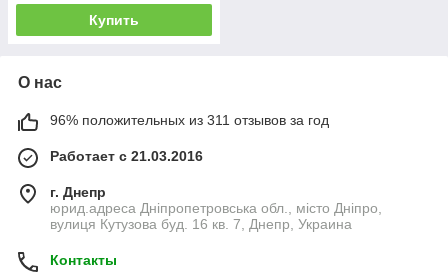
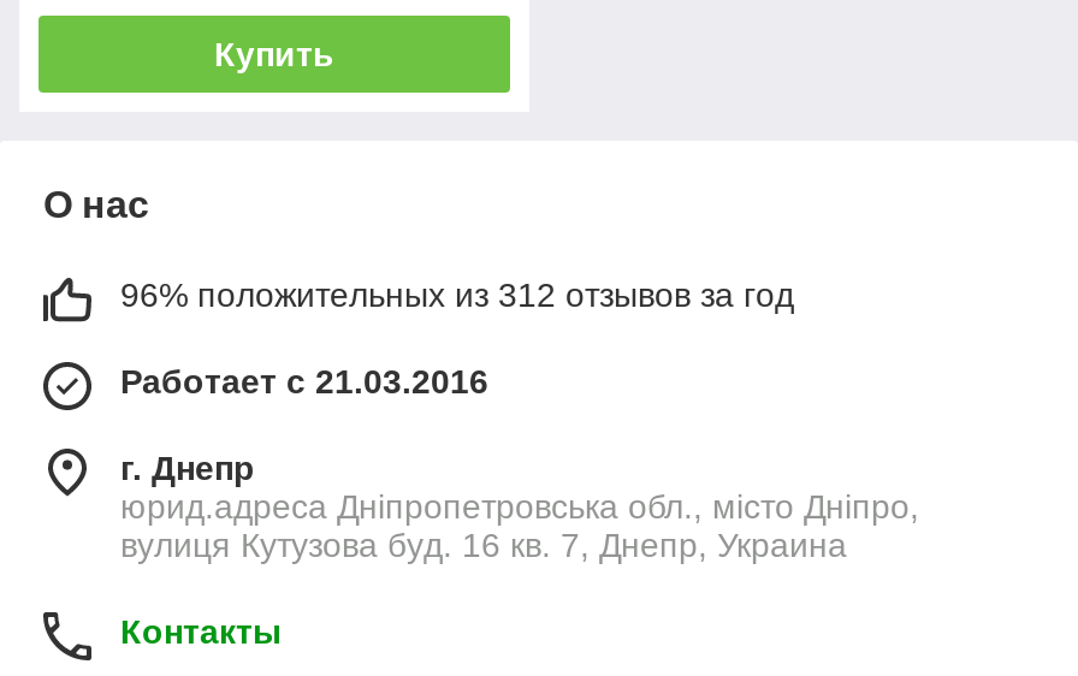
[50,112,329,128] 96% положительных из 311 отзывов за год -> [120,275,794,313] 96% положительных из 312 отзывов за год

